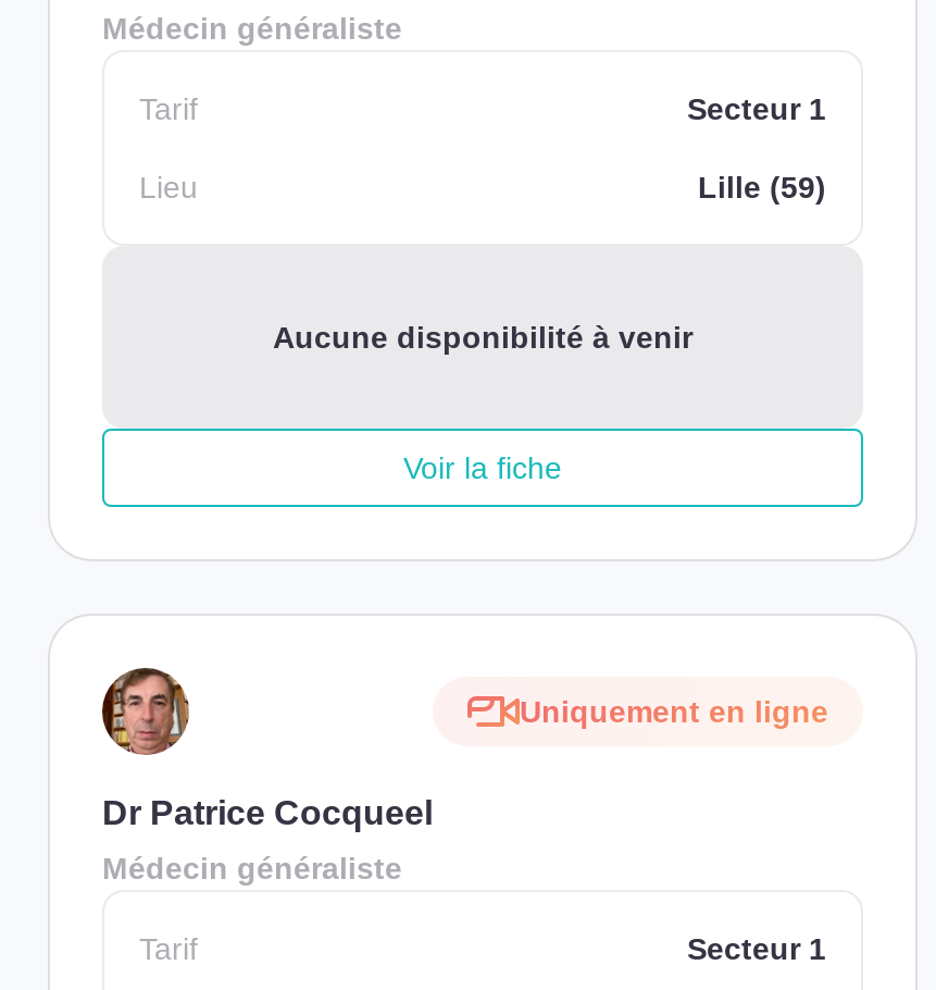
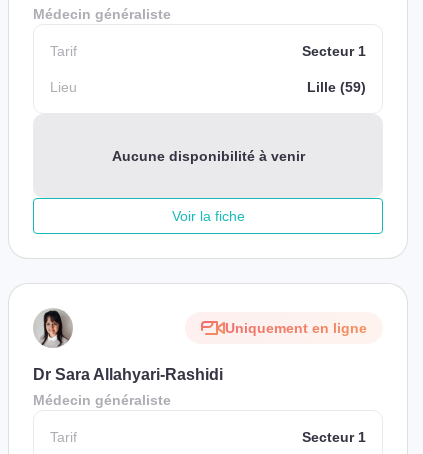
[100,666,433,831] [image] | Dr Patrice Cocqueel -> [33,308,223,383] [image] | Dr Sara Allahyari-Rashidi

